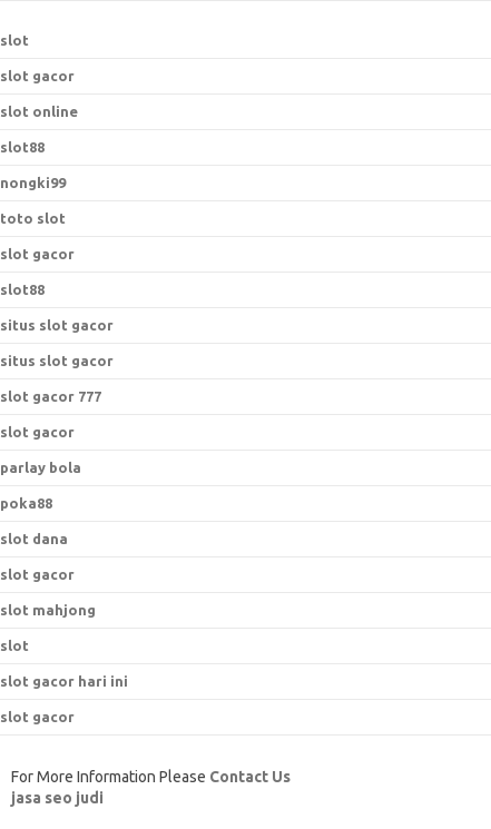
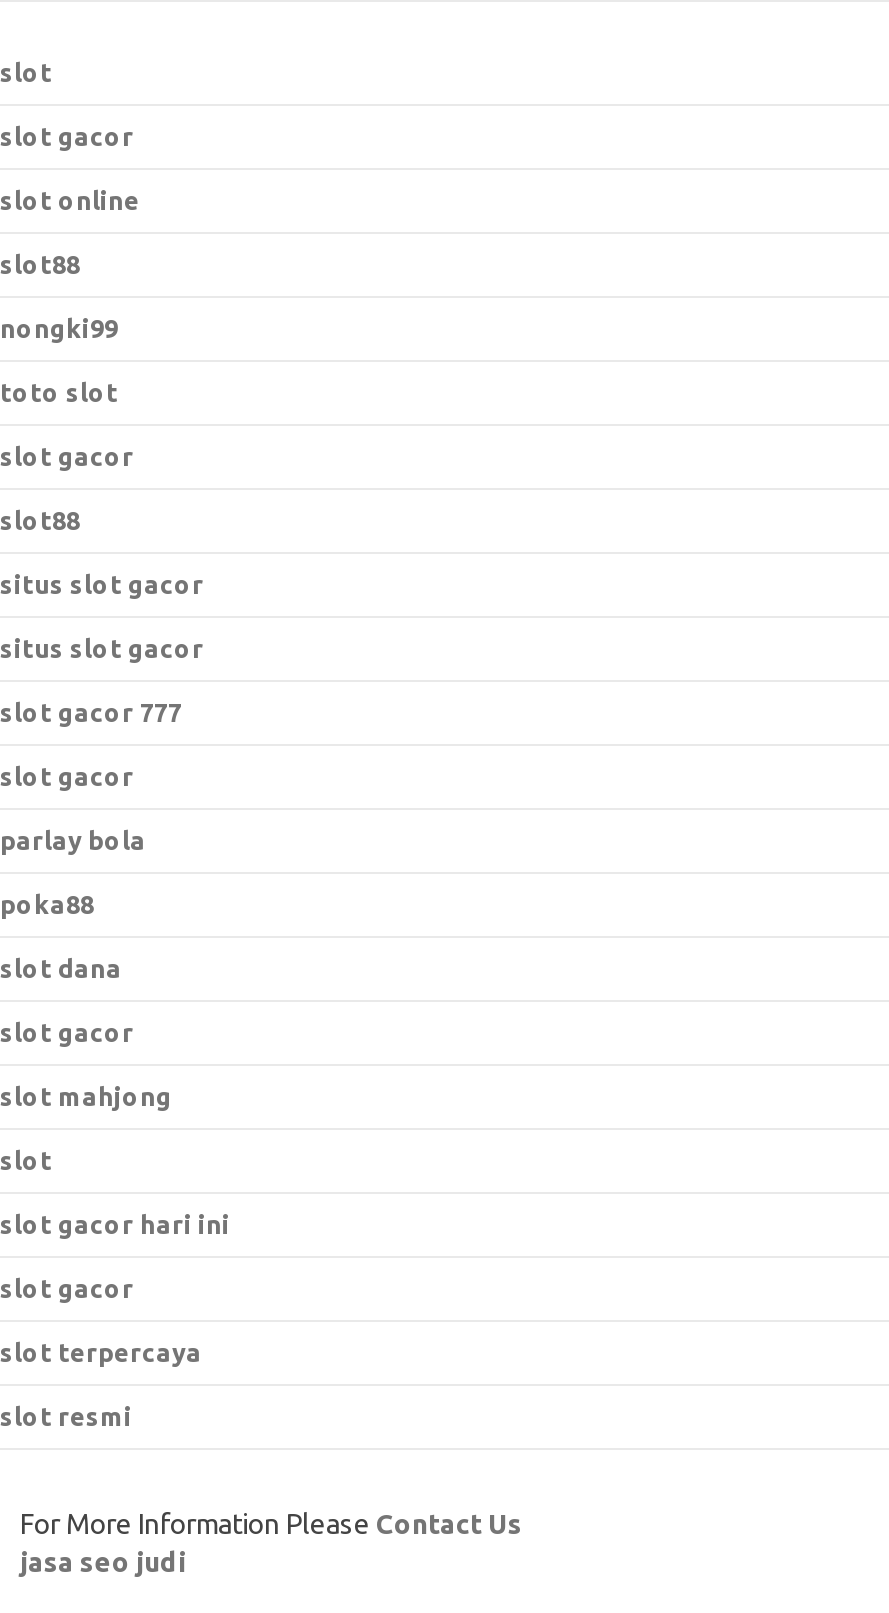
none -> [0,1338,202,1430] slot terpercaya | slot resmi

